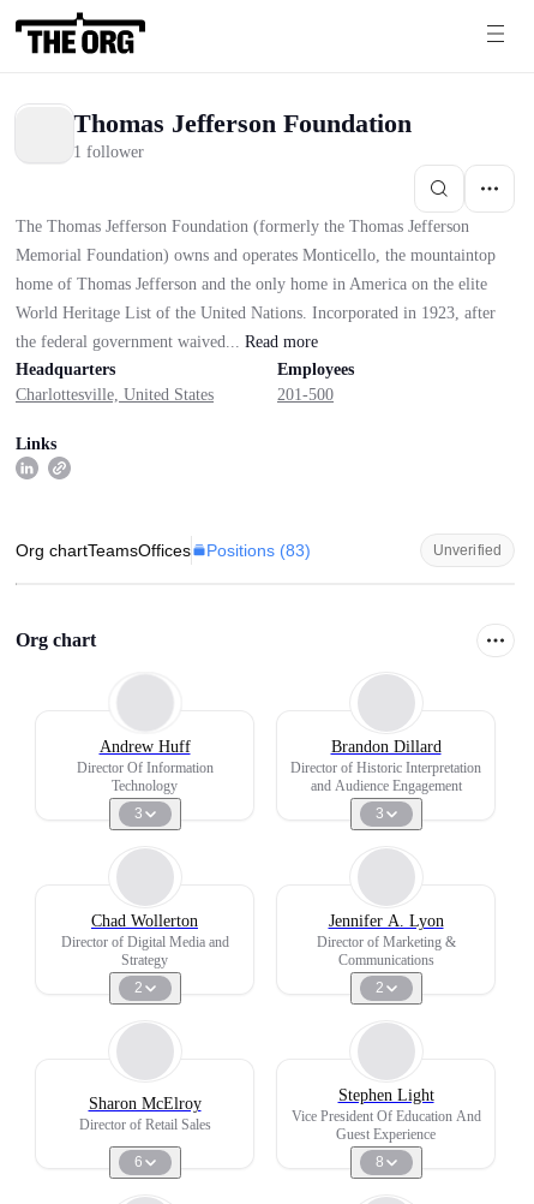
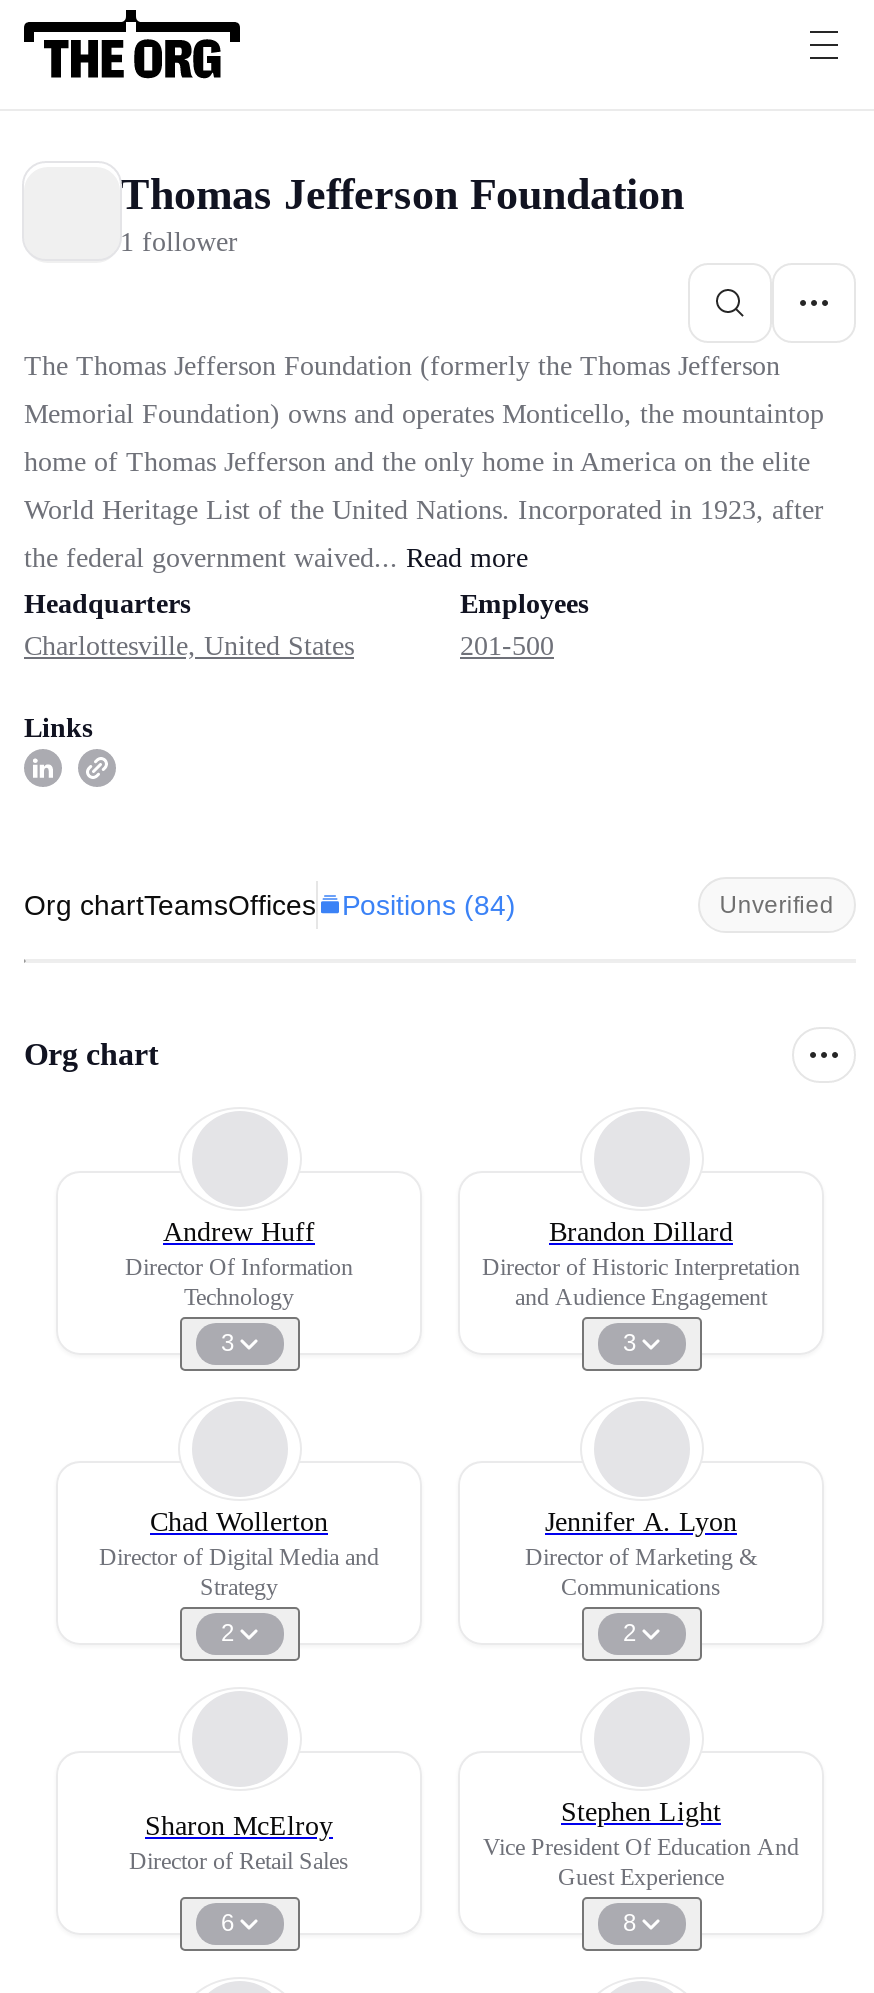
[16,541,311,560] Org chartTeamsOffices Positions (83) -> [24,889,516,921] Org chartTeamsOffices Positions (84)

